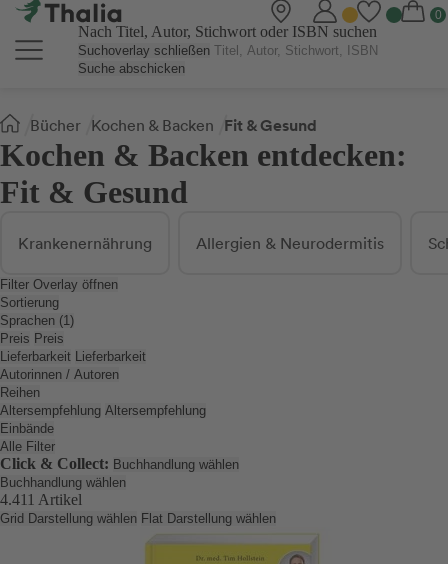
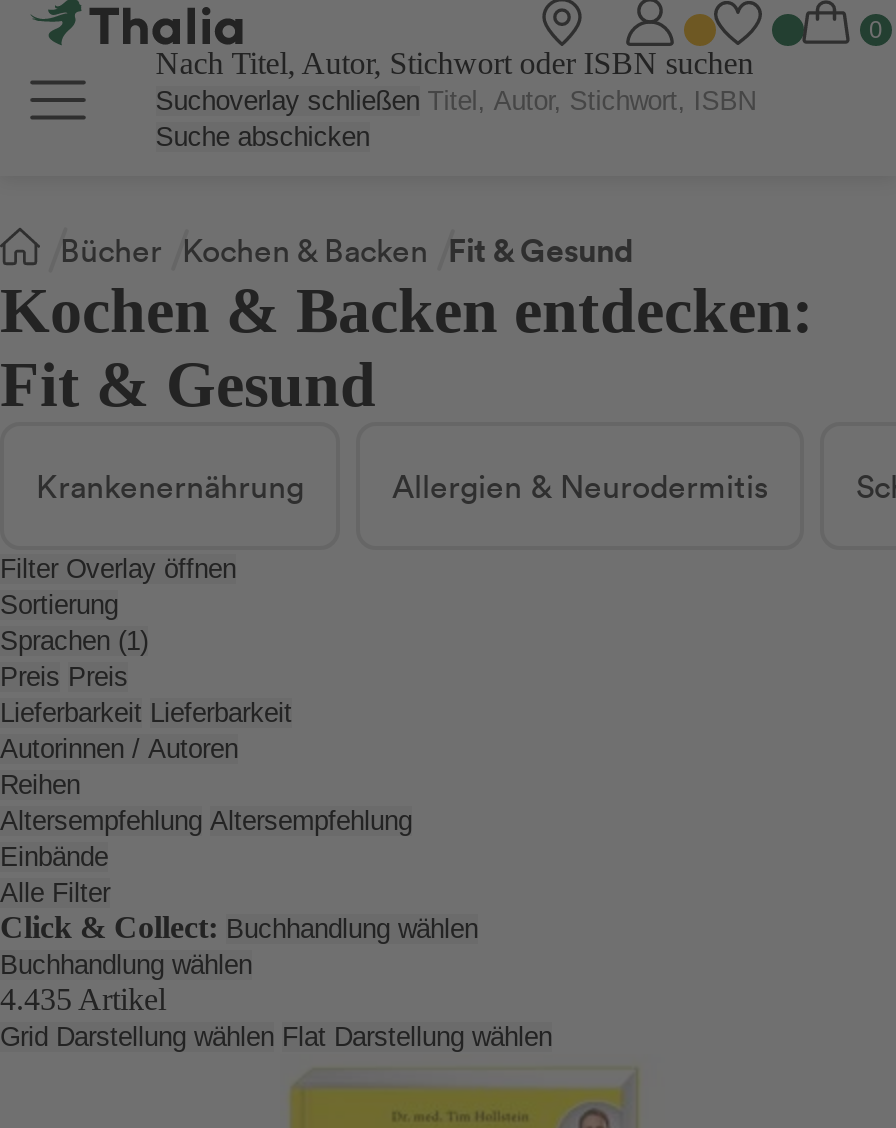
[0,491,82,508] 4.411 Artikel -> [0,982,166,1016] 4.435 Artikel

